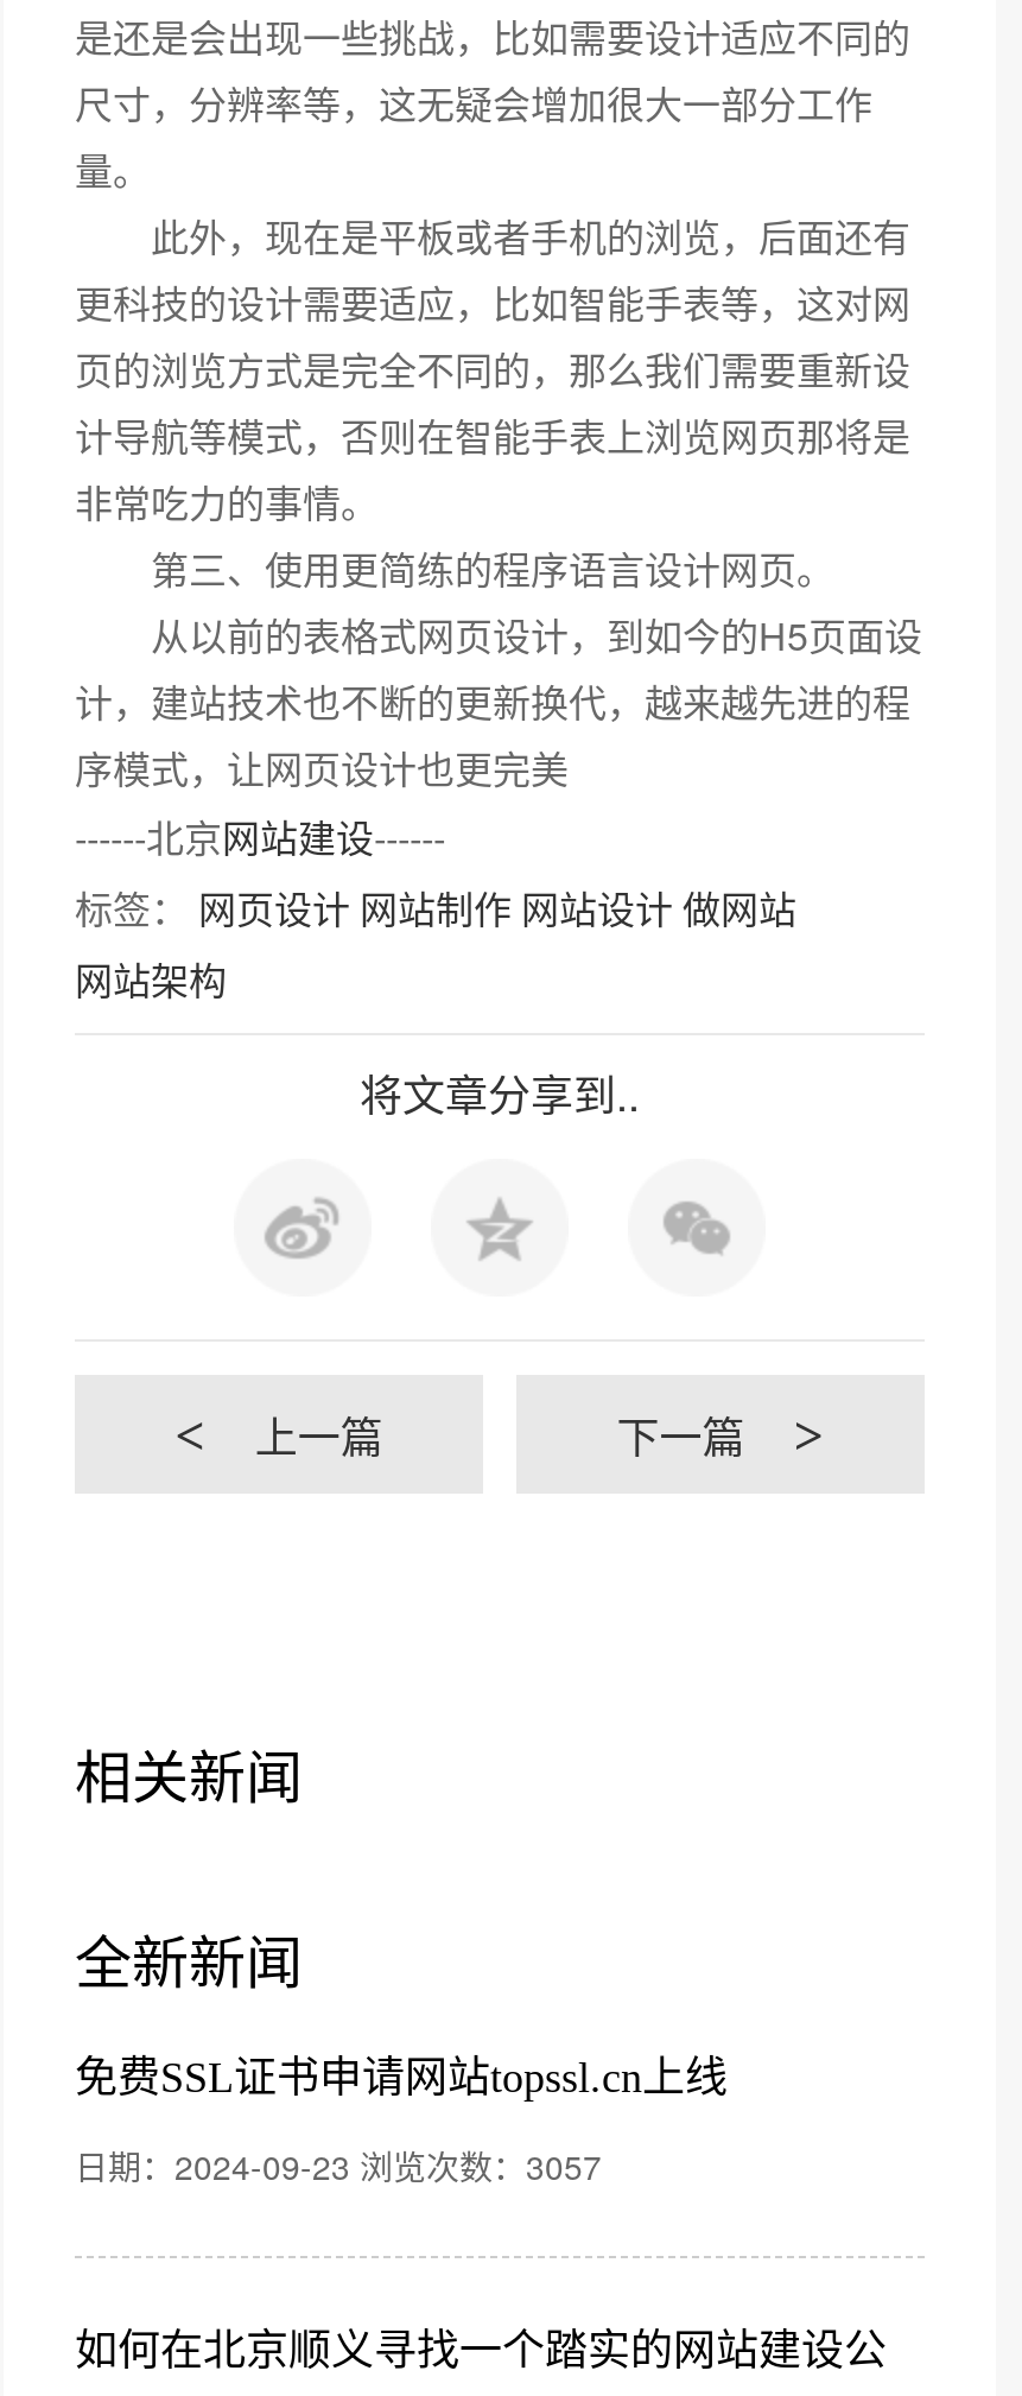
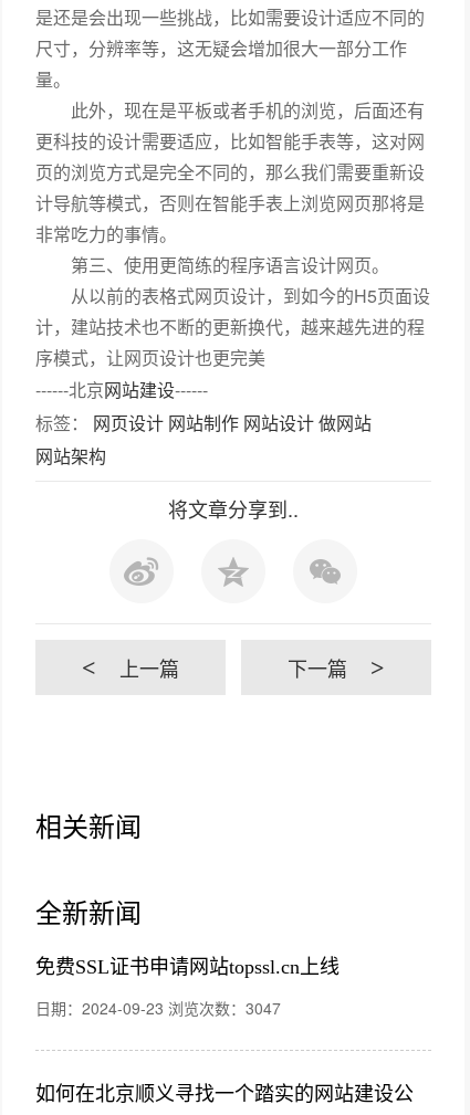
[75,2142,602,2189] 日期：2024-09-23 浏览次数：3057 -> [35,997,281,1019] 日期：2024-09-23 浏览次数：3047

